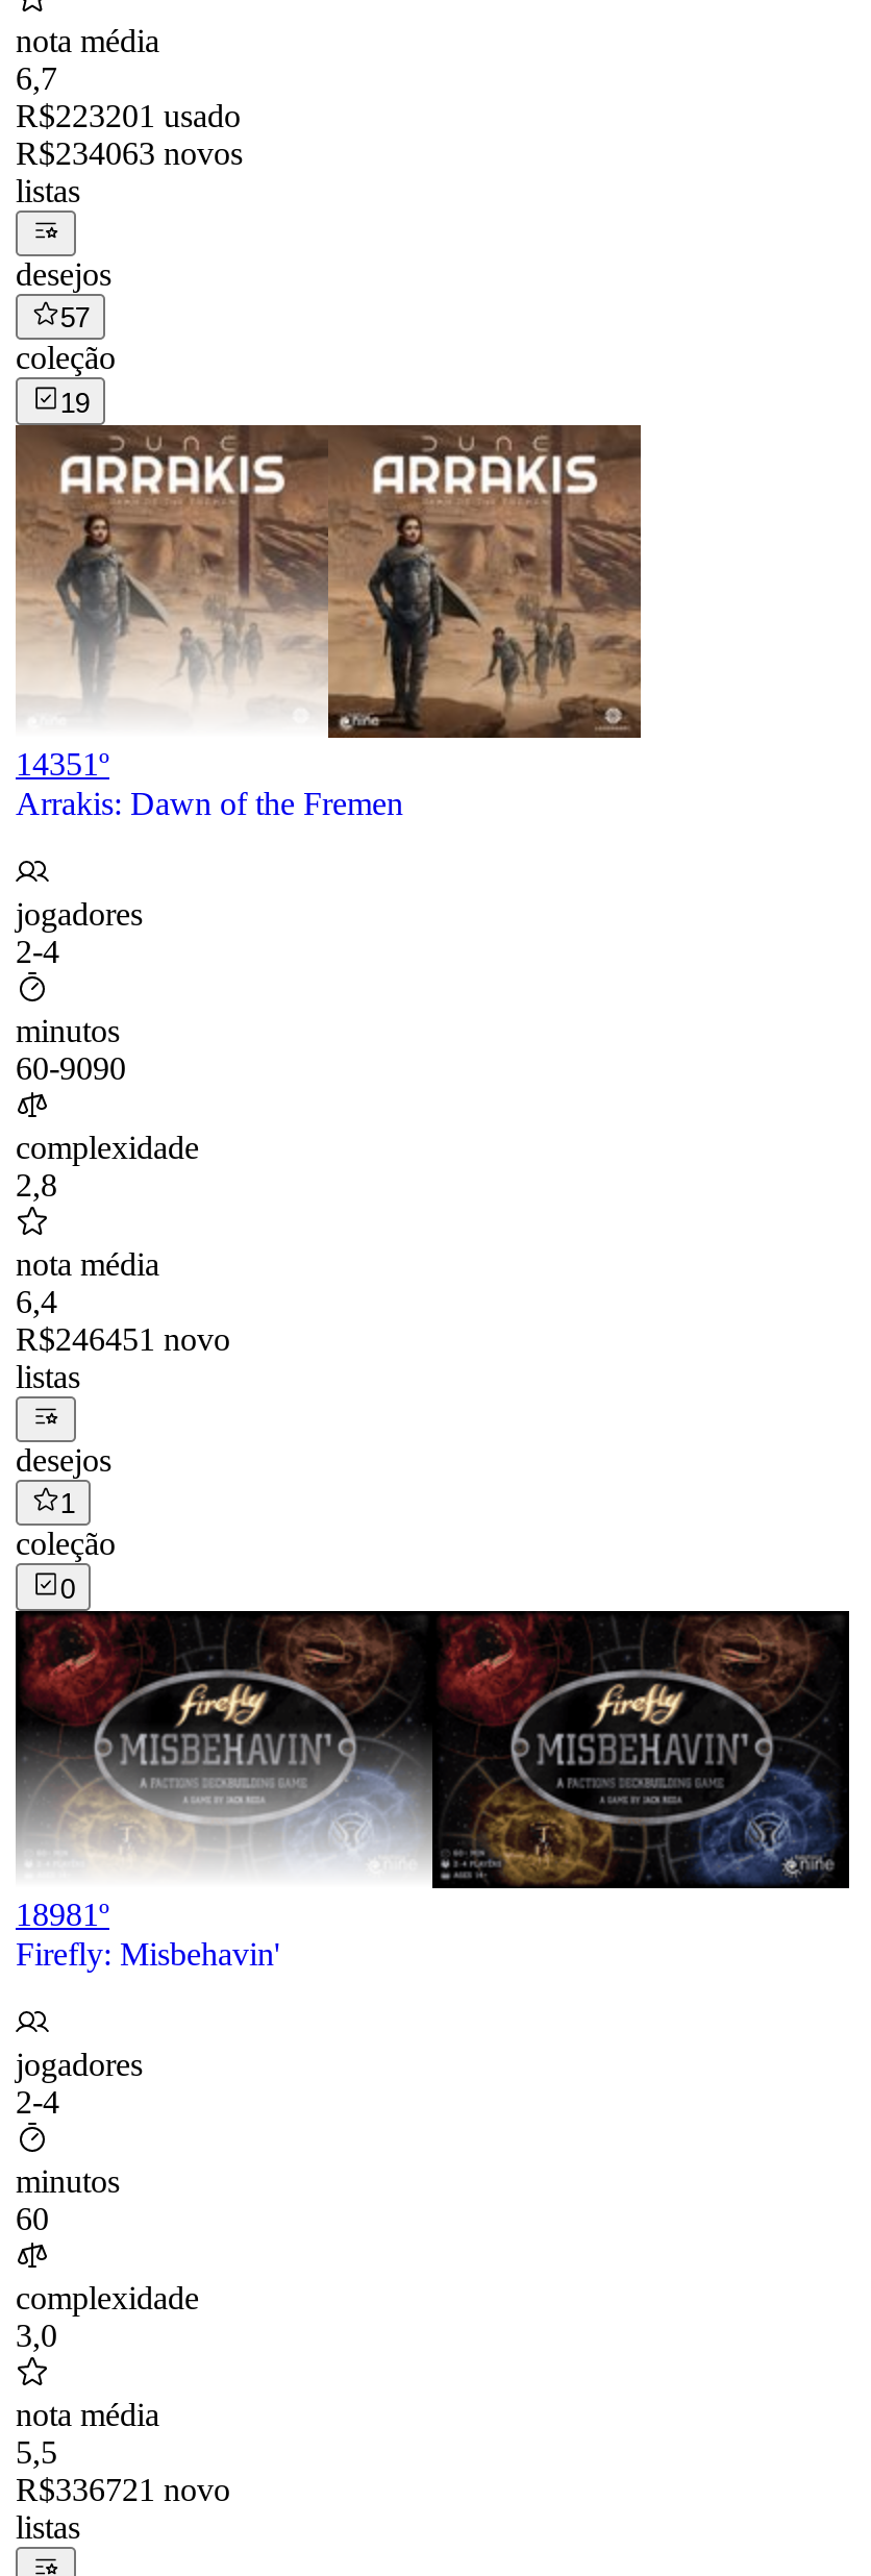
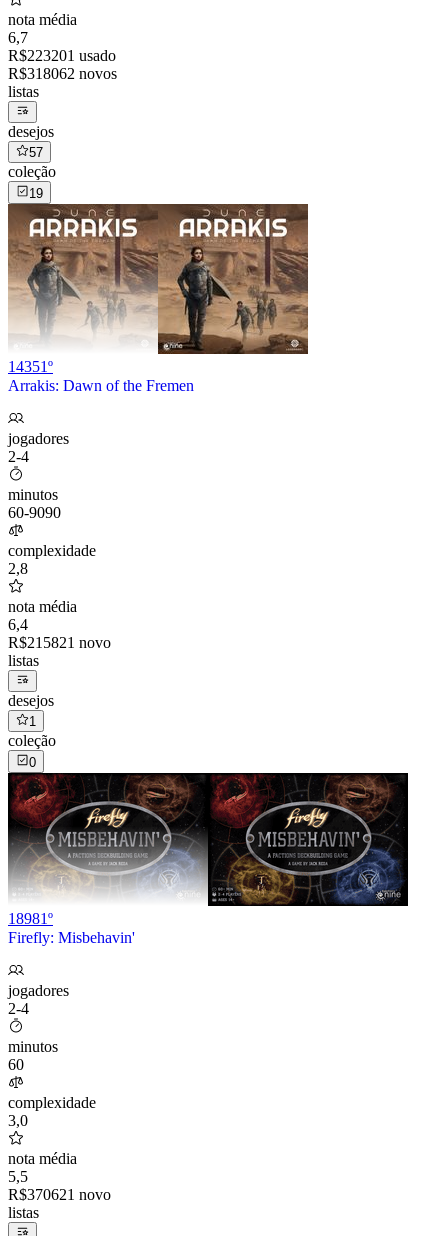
[16,135,243,170] R$234063 novos -> [8,65,117,82] R$318062 novos
[16,1321,230,1356] R$246451 novo -> [8,634,111,651] R$215821 novo
[16,2471,230,2506] R$336721 novo -> [8,1186,111,1203] R$370621 novo

